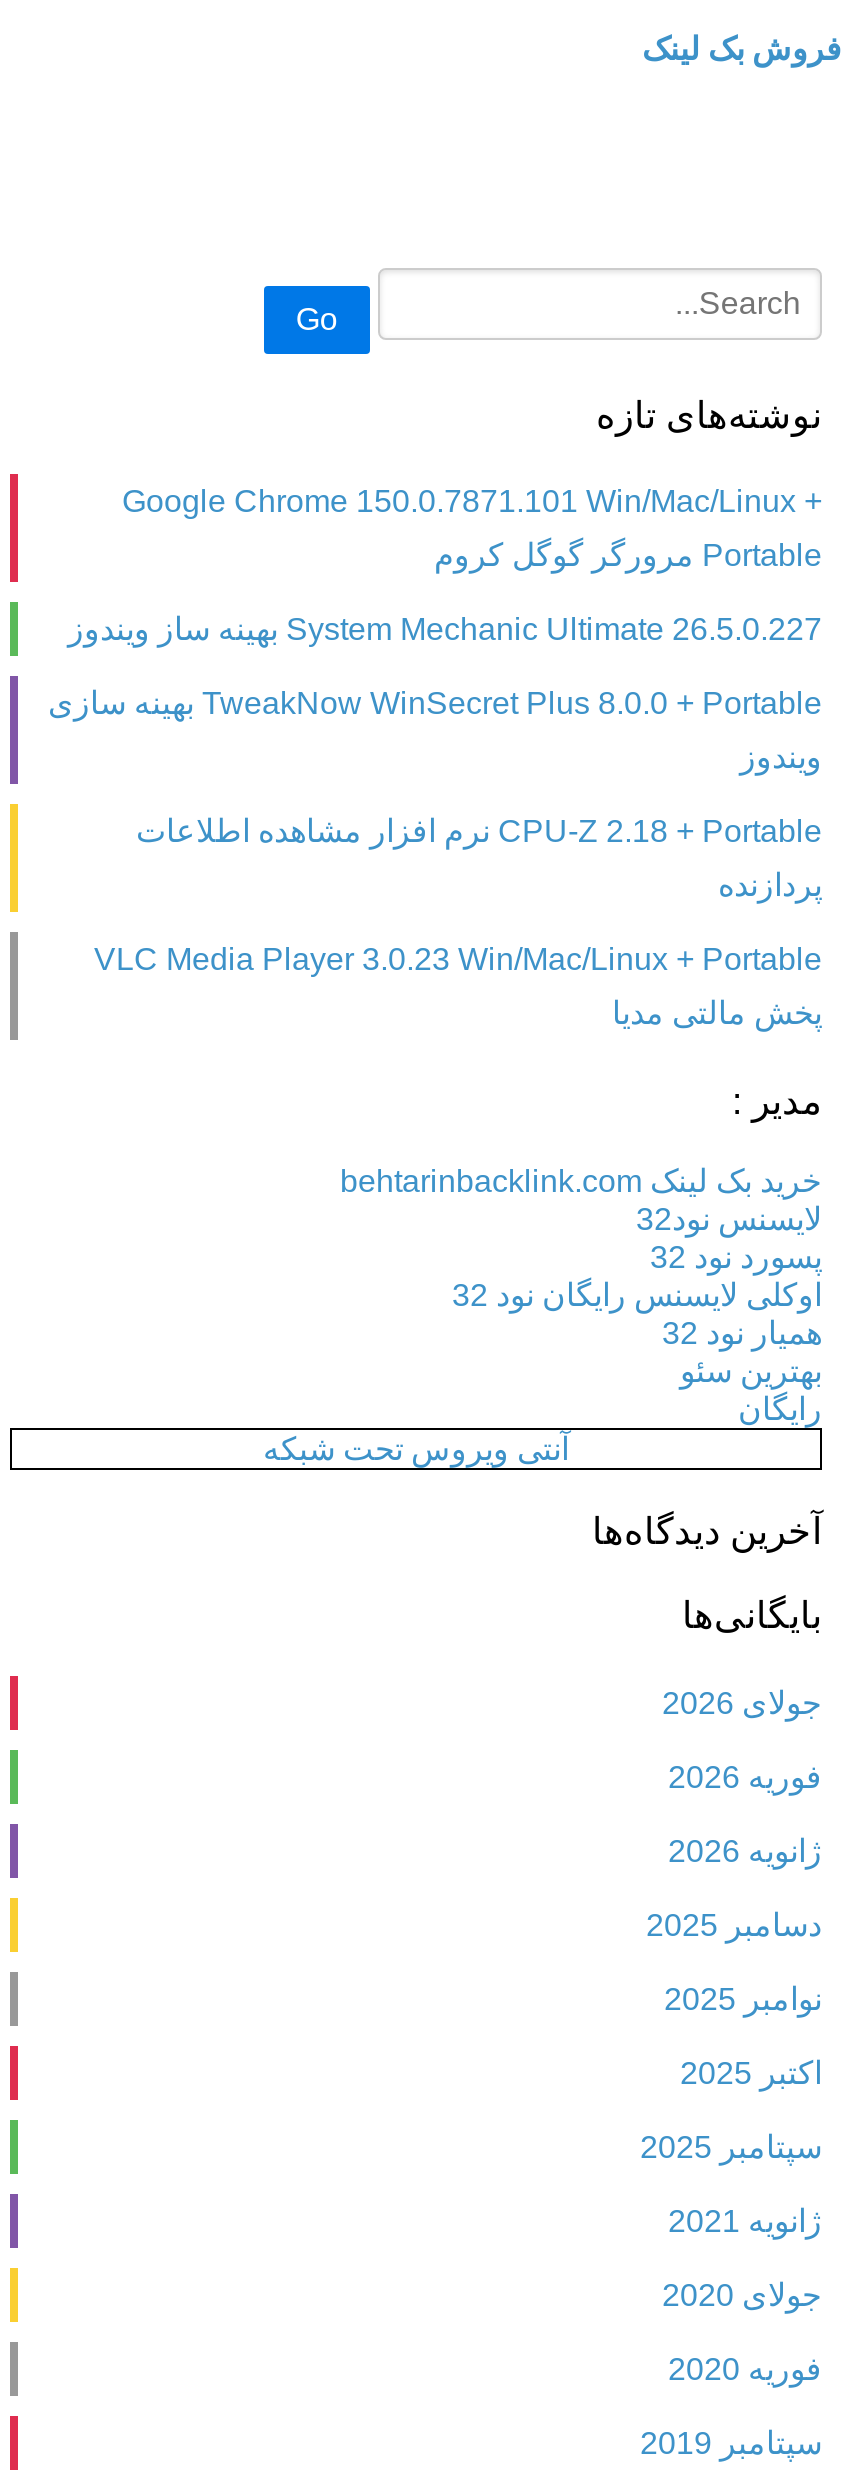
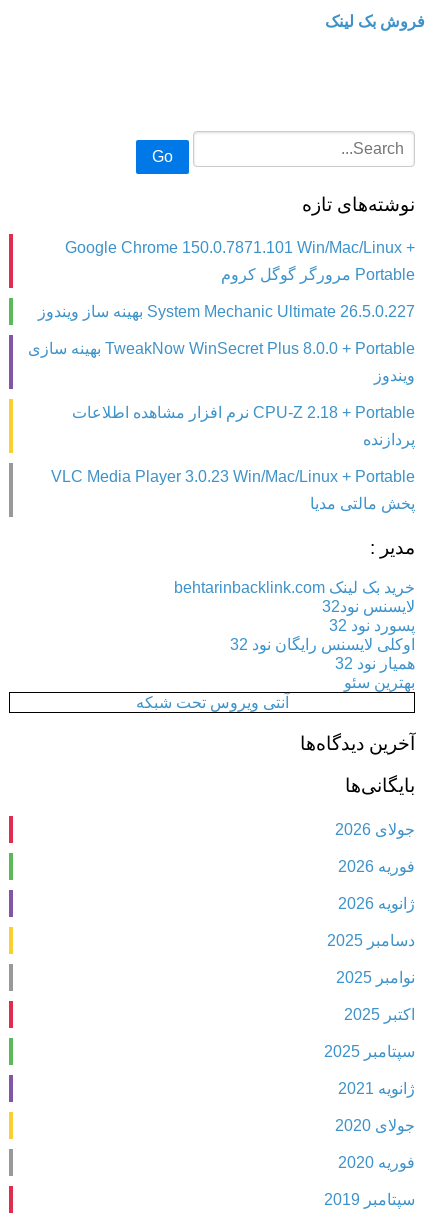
[738,1392,822,1426] رایگان -> none

